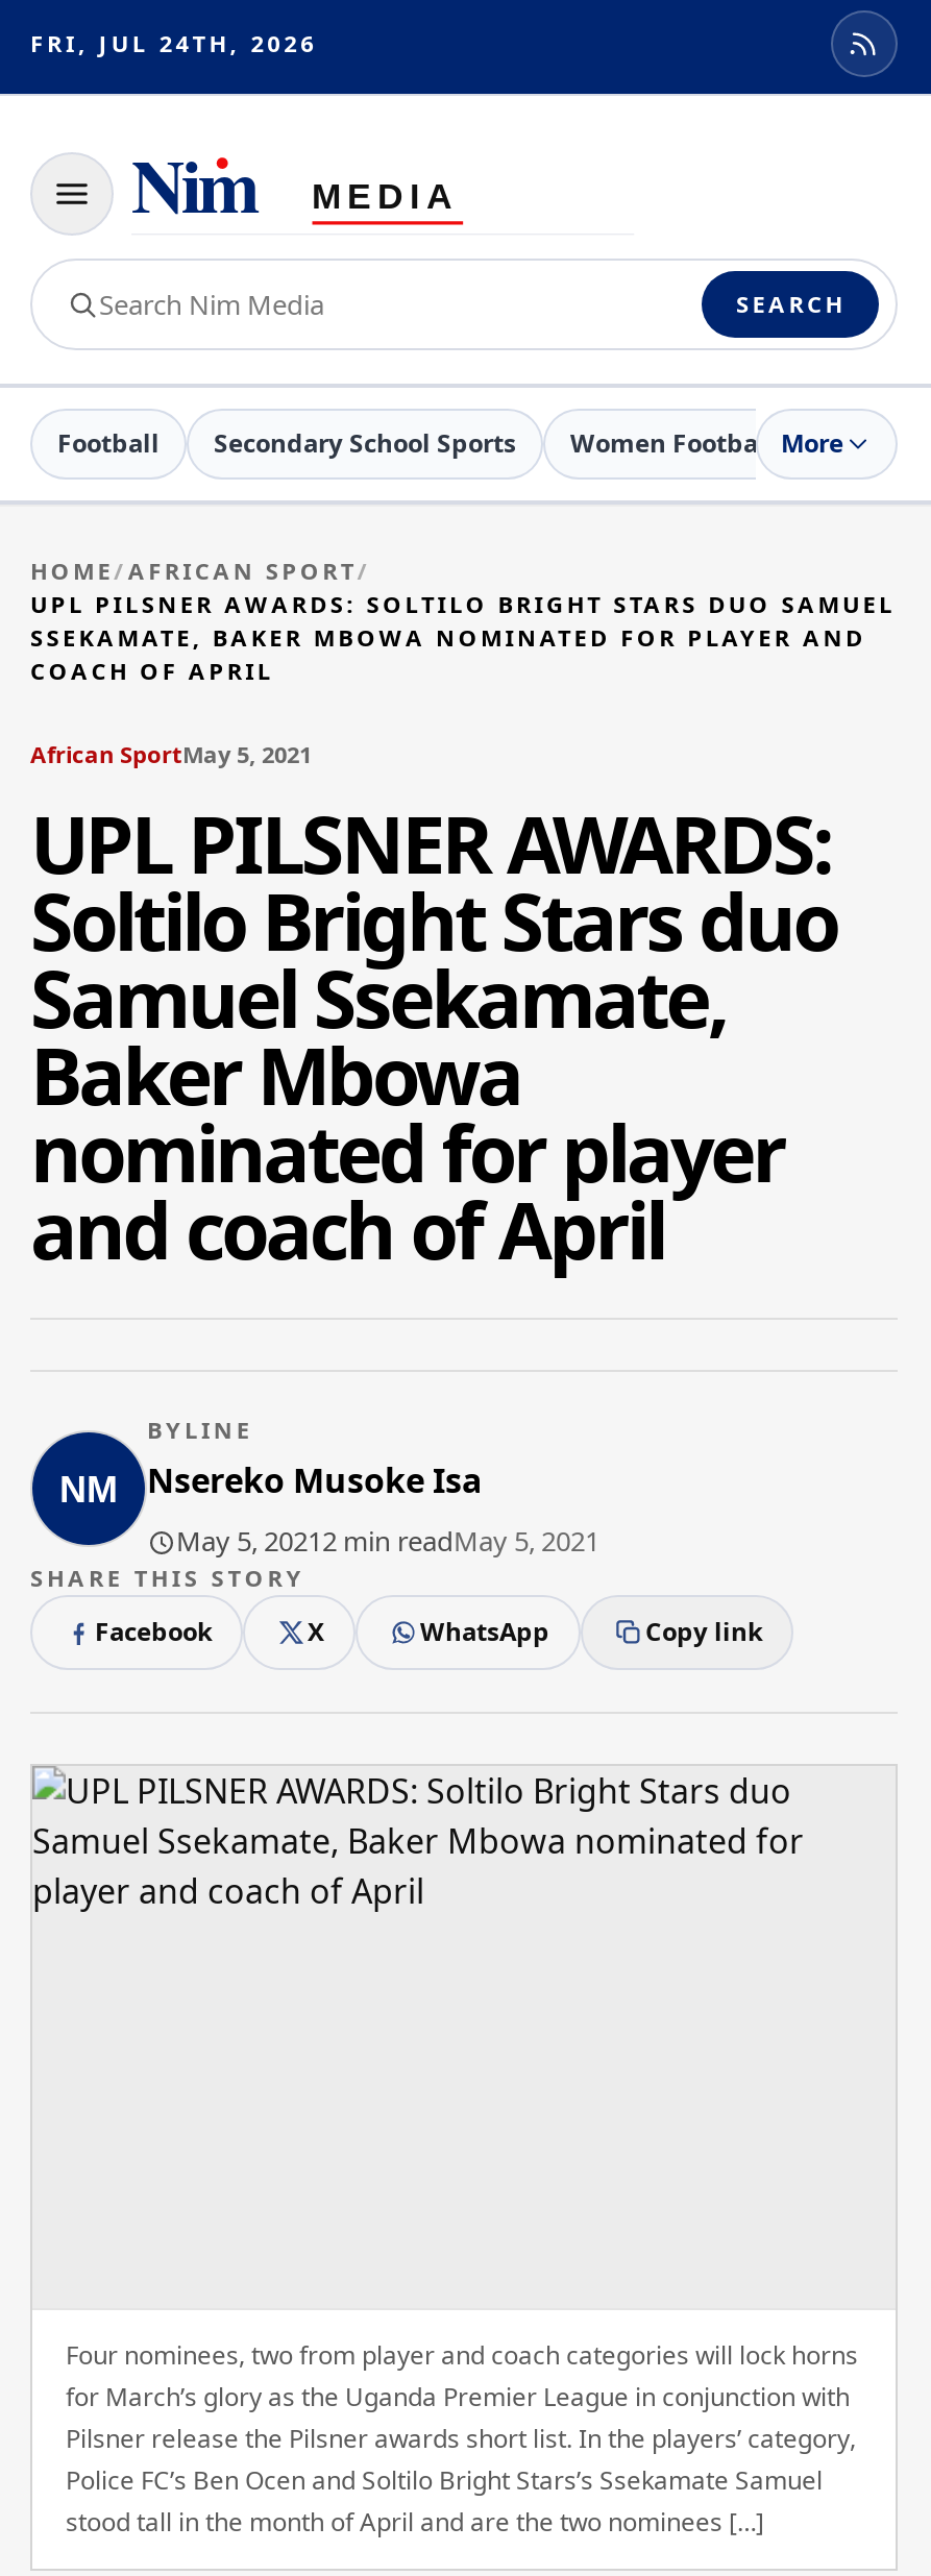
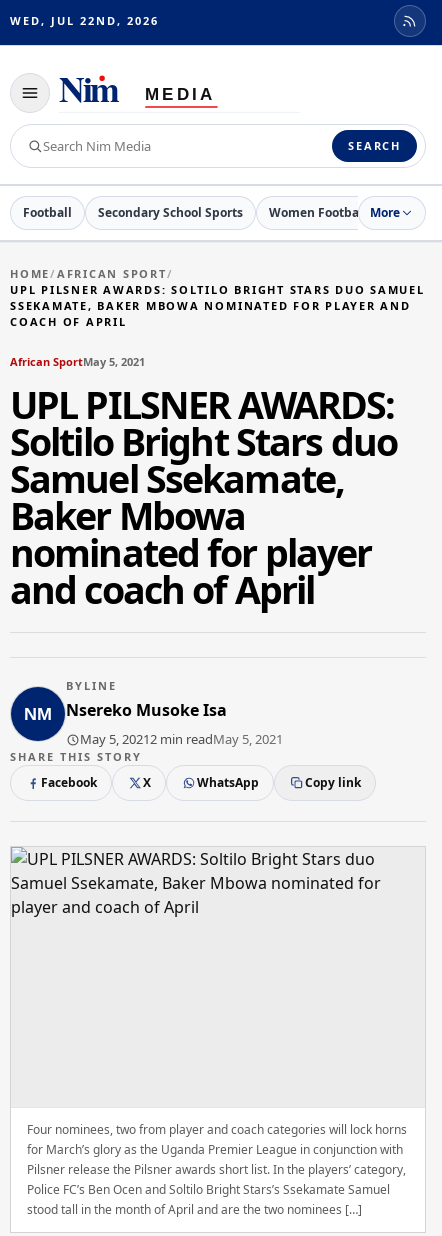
[30,27,317,58] FRI, JUL 24TH, 2026 -> [10,13,159,28] WED, JUL 22ND, 2026

